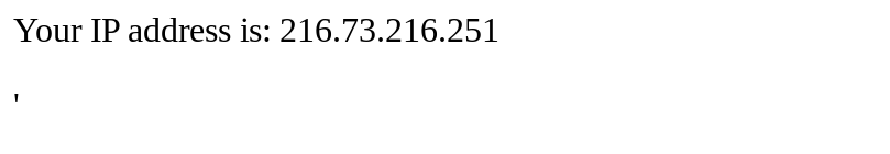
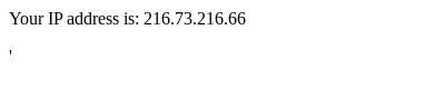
[13,11,499,48] Your IP address is: 216.73.216.251 -> [9,9,246,28] Your IP address is: 216.73.216.66

